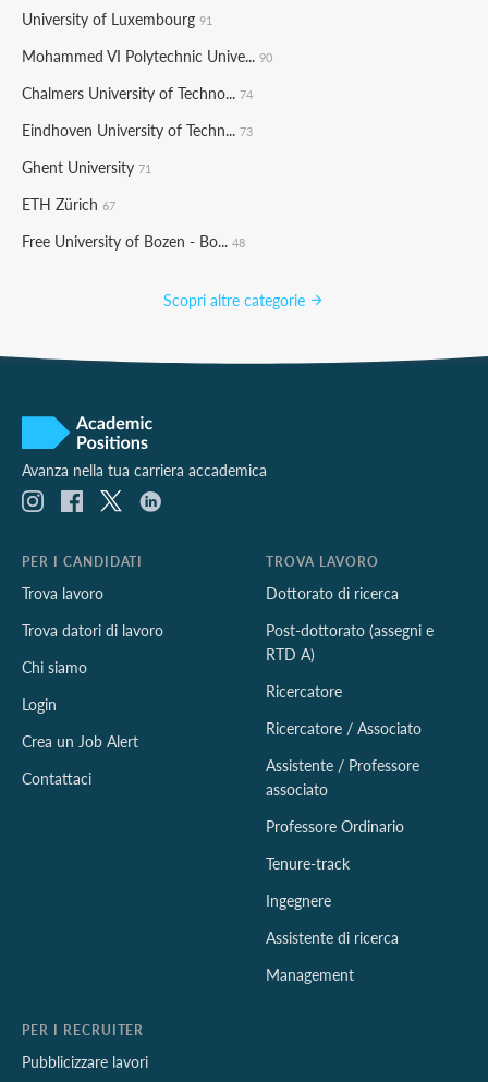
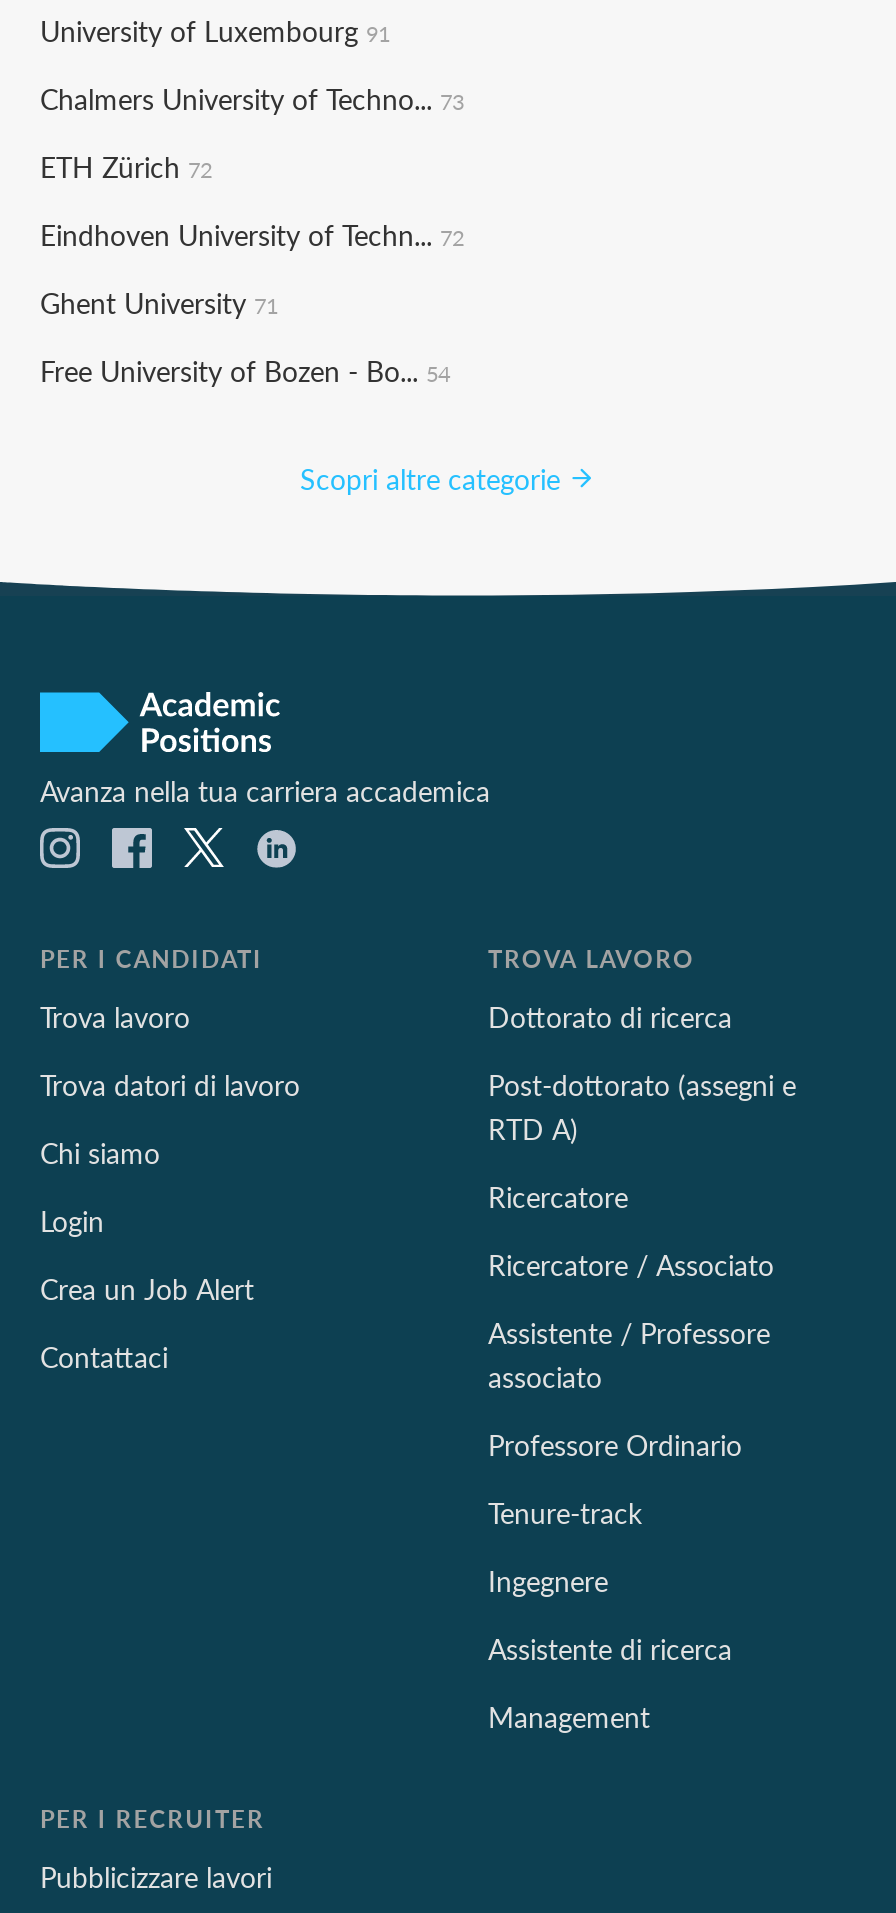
[22,45,272,66] Mohammed VI Polytechnic Unive... 90 -> [40,78,464,118] Chalmers University of Techno... 73
[22,82,253,104] Chalmers University of Techno... 74 -> [40,146,212,186] ETH Zürich 72
[22,119,253,141] Eindhoven University of Techn... 73 -> [40,214,464,254] Eindhoven University of Techn... 72
[22,193,245,252] ETH Zürich 67 | Free University of Bozen - Bo... 48 -> [40,350,450,390] Free University of Bozen - Bo... 54

